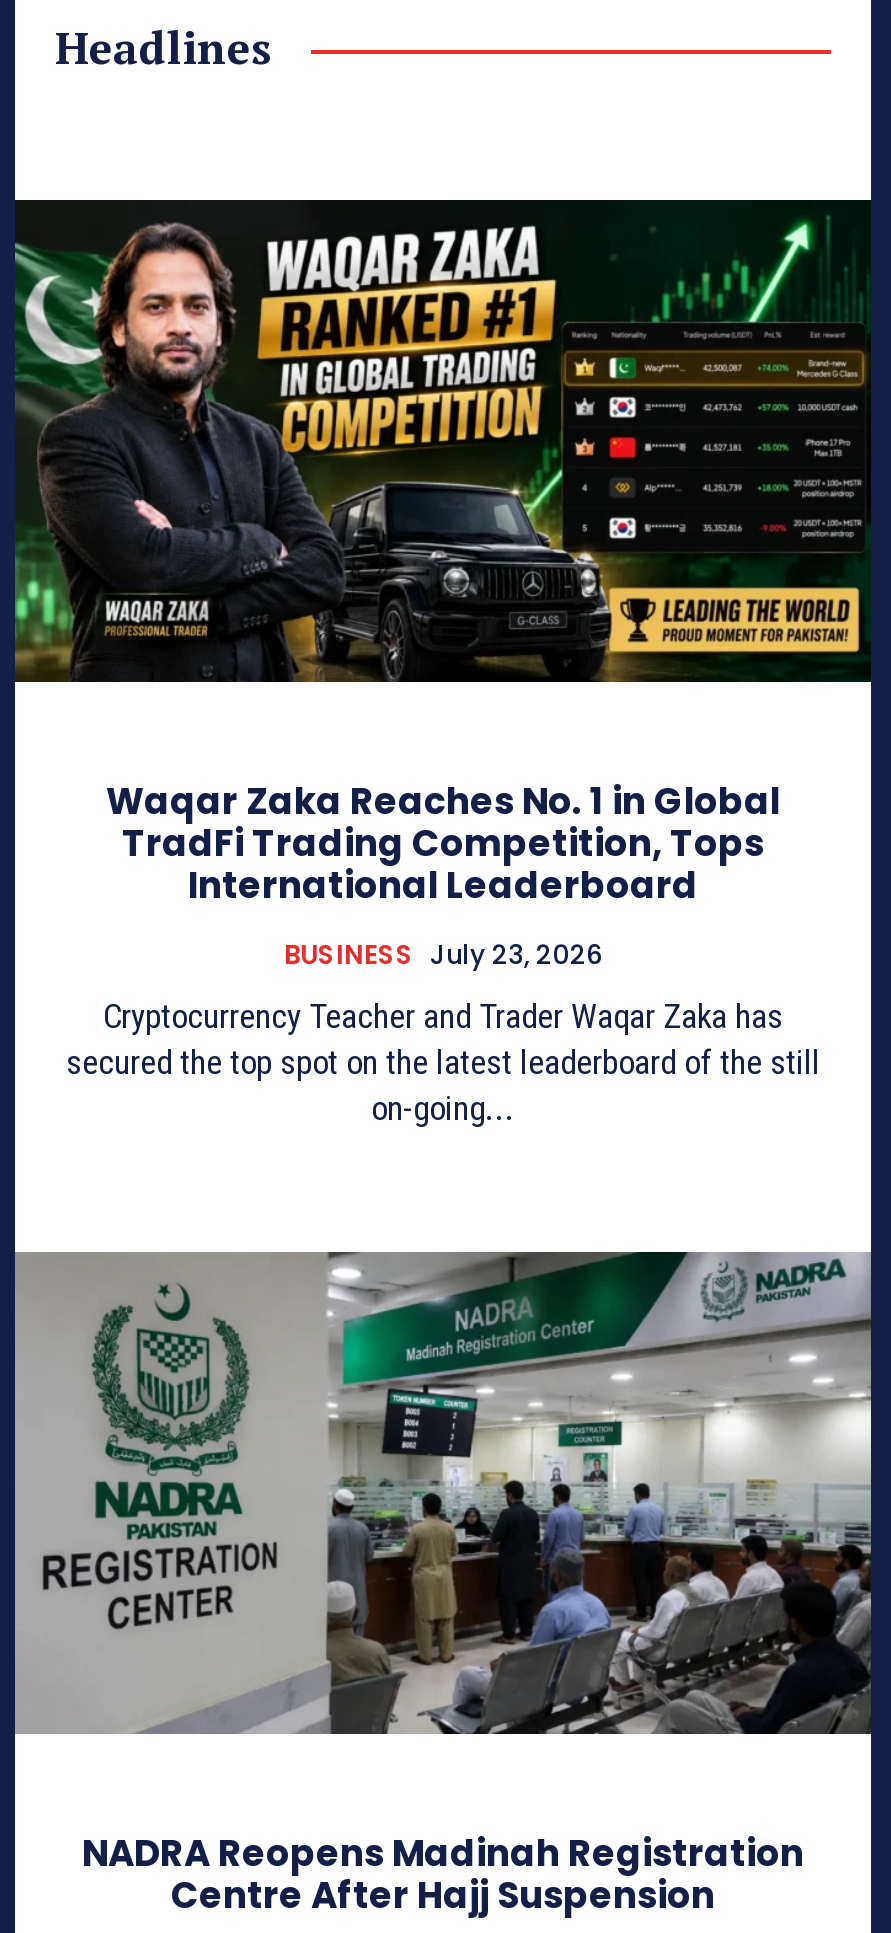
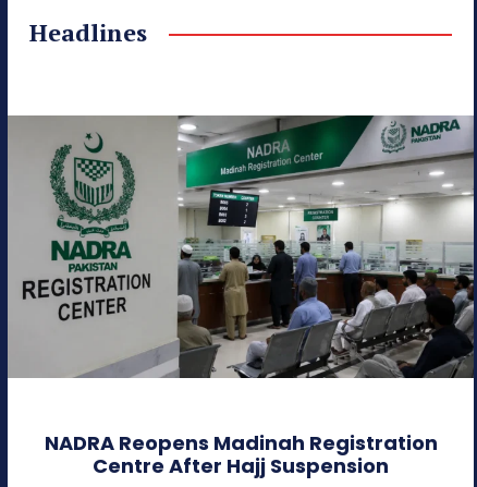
[15,198,873,682] [image] -> none
[66,776,820,1128] Waqar Zaka Reaches No. 1 in Global | TradFi Trading Competition, Tops | International Leaderboard | BUSINESS July 23, 2026 | Cryptocurrency Teacher and Trader Waqar Zaka has | secured the top spot on the latest leaderboard of the still | on-going... -> none

